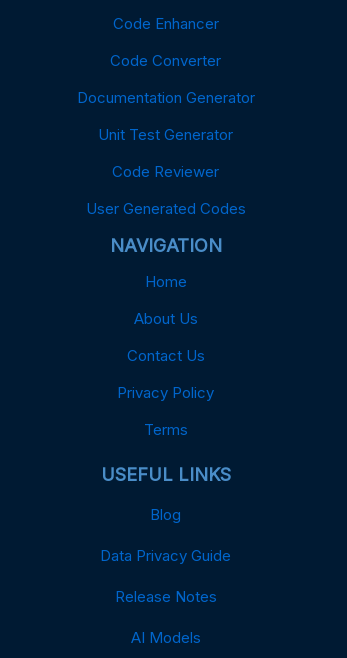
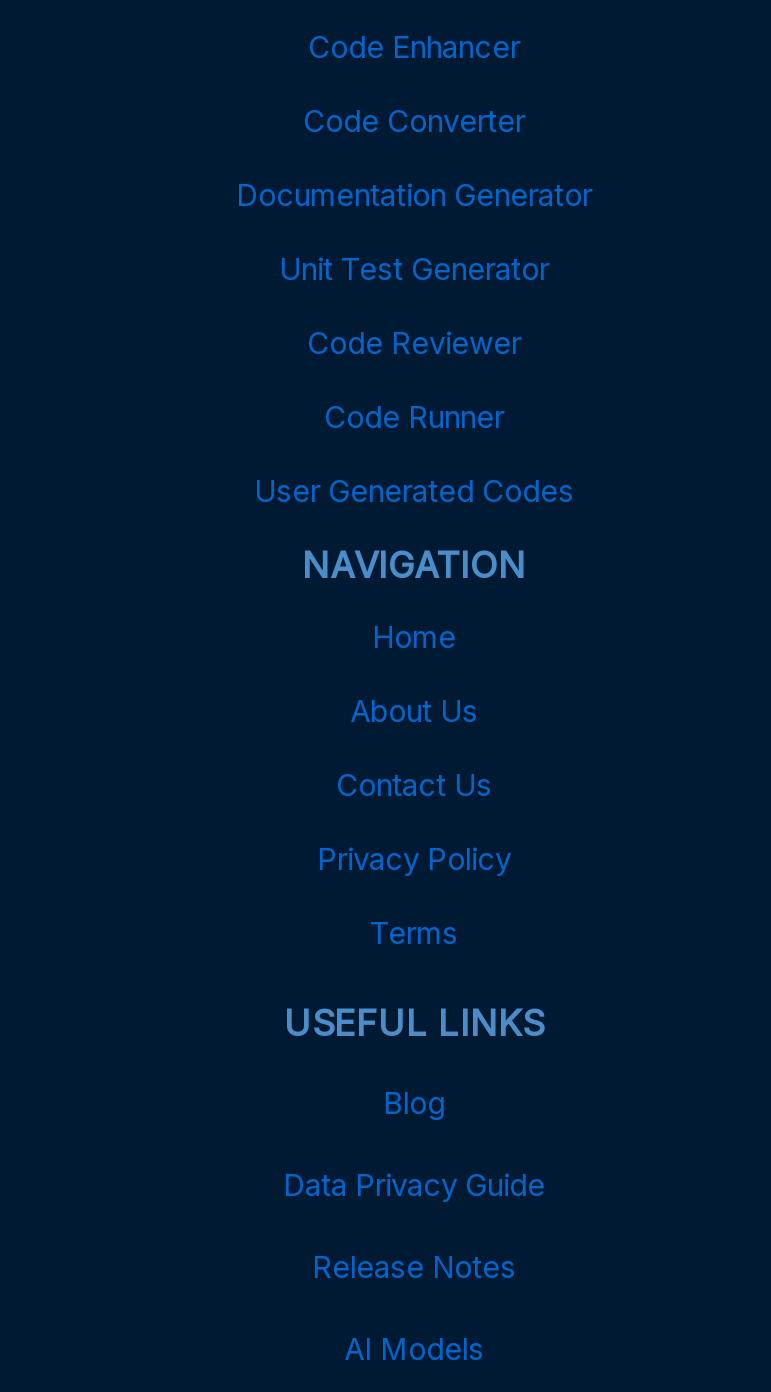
none -> [324,397,504,435] Code Runner

